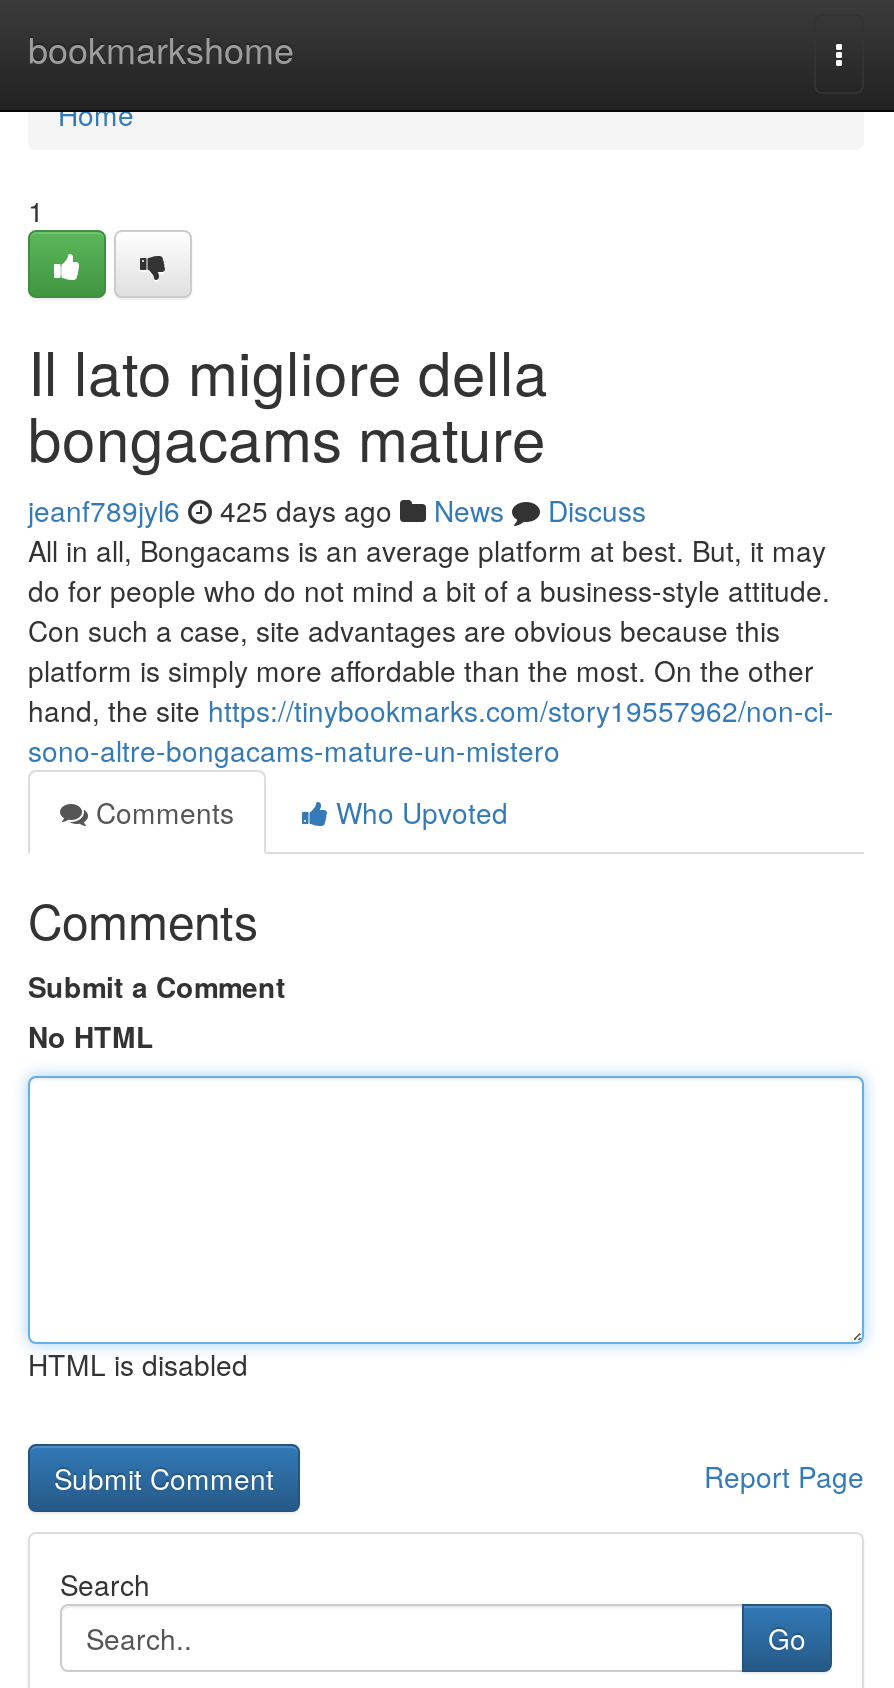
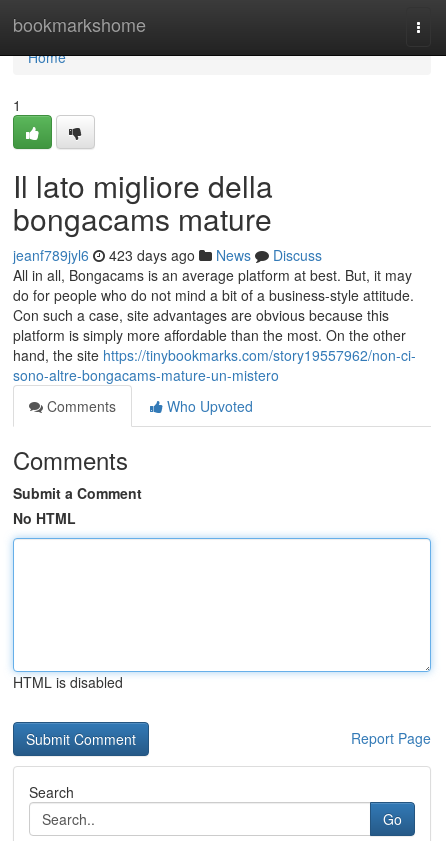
[28,490,646,530] jeanf789jyl6 425 days ago News Discuss -> [13,245,322,265] jeanf789jyl6 423 days ago News Discuss

